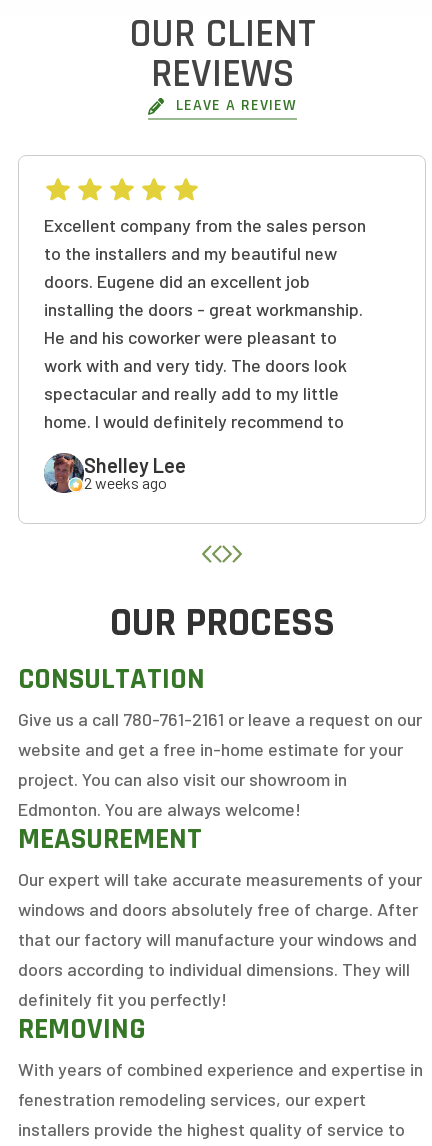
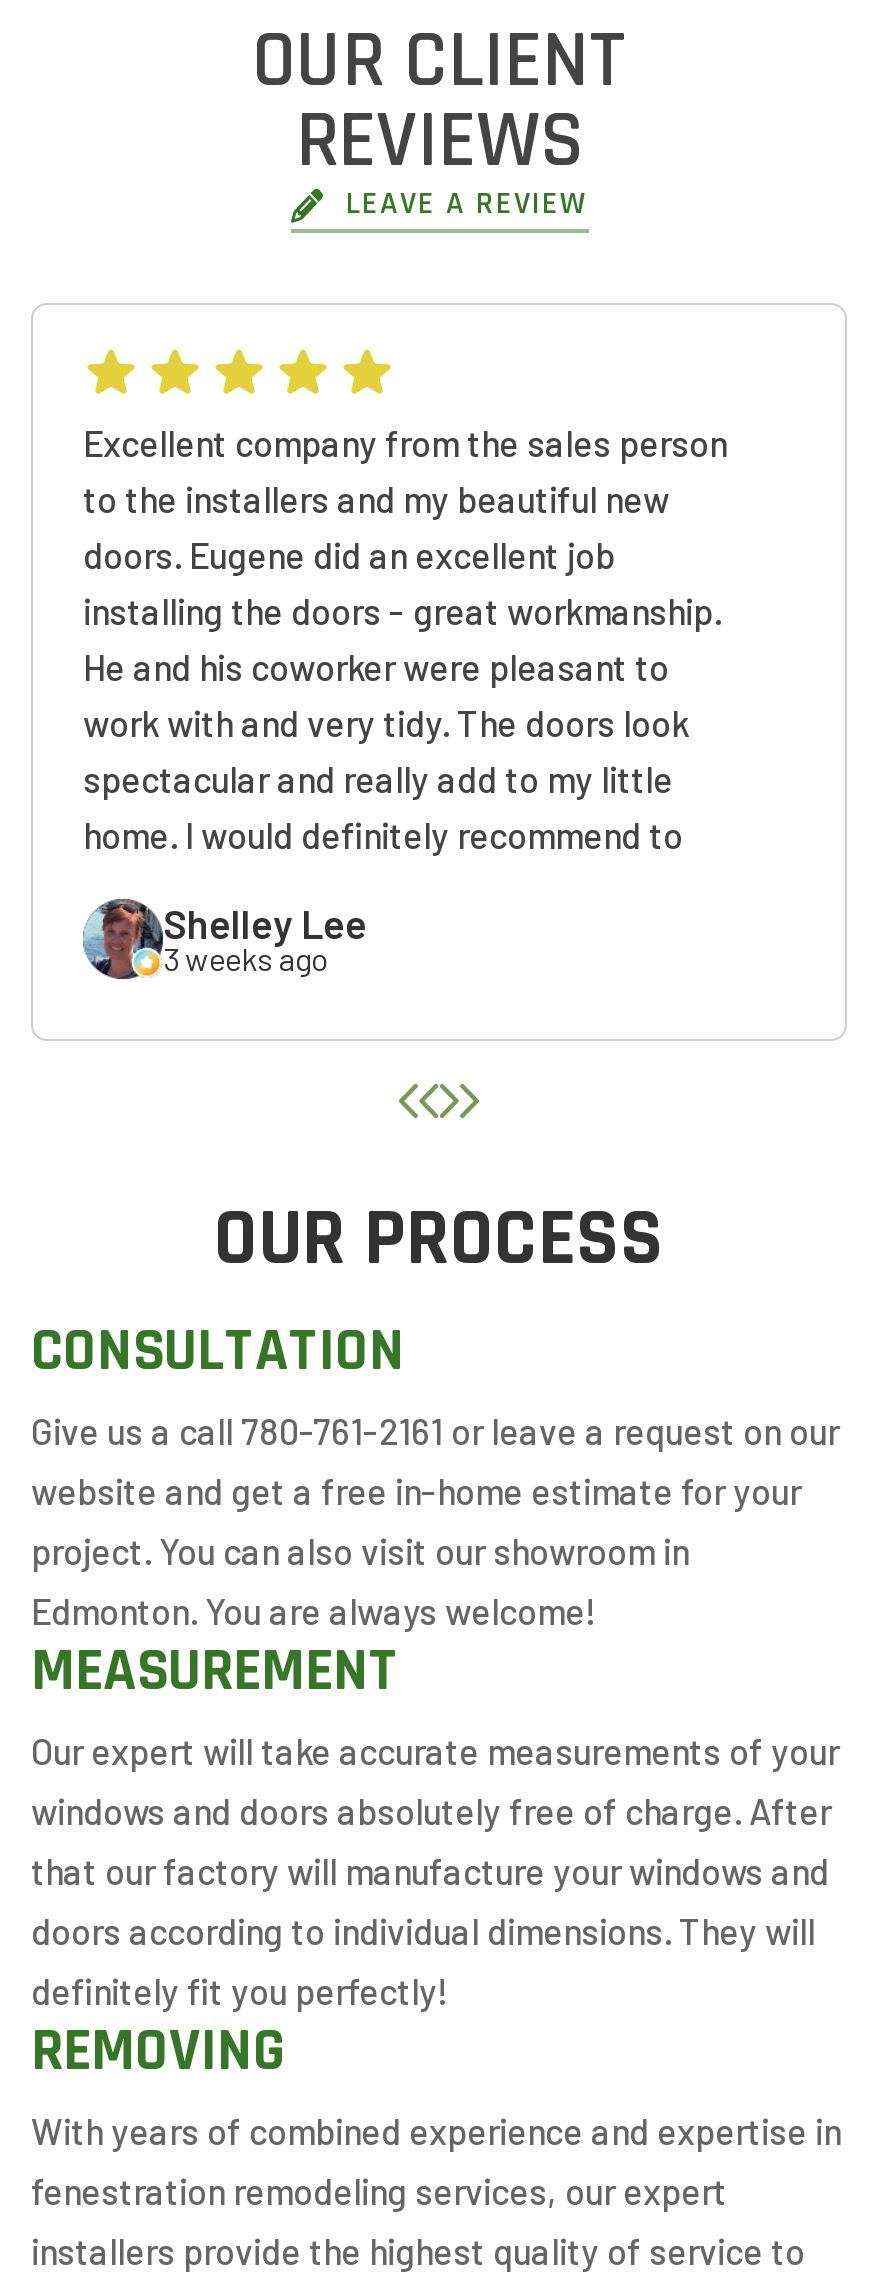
[84,473,167,492] 2 weeks ago -> [163,939,329,977] 3 weeks ago

